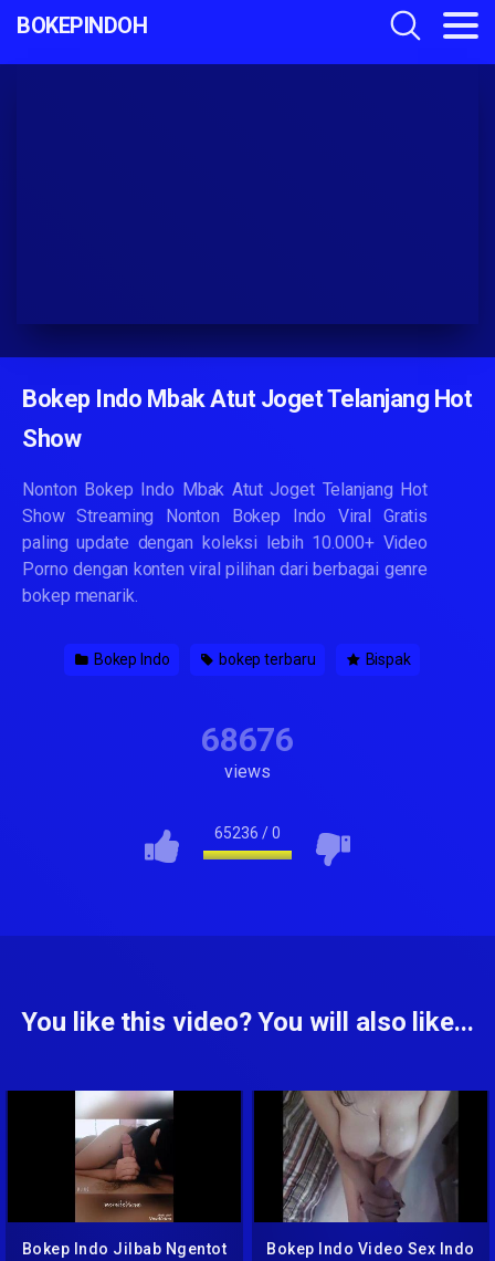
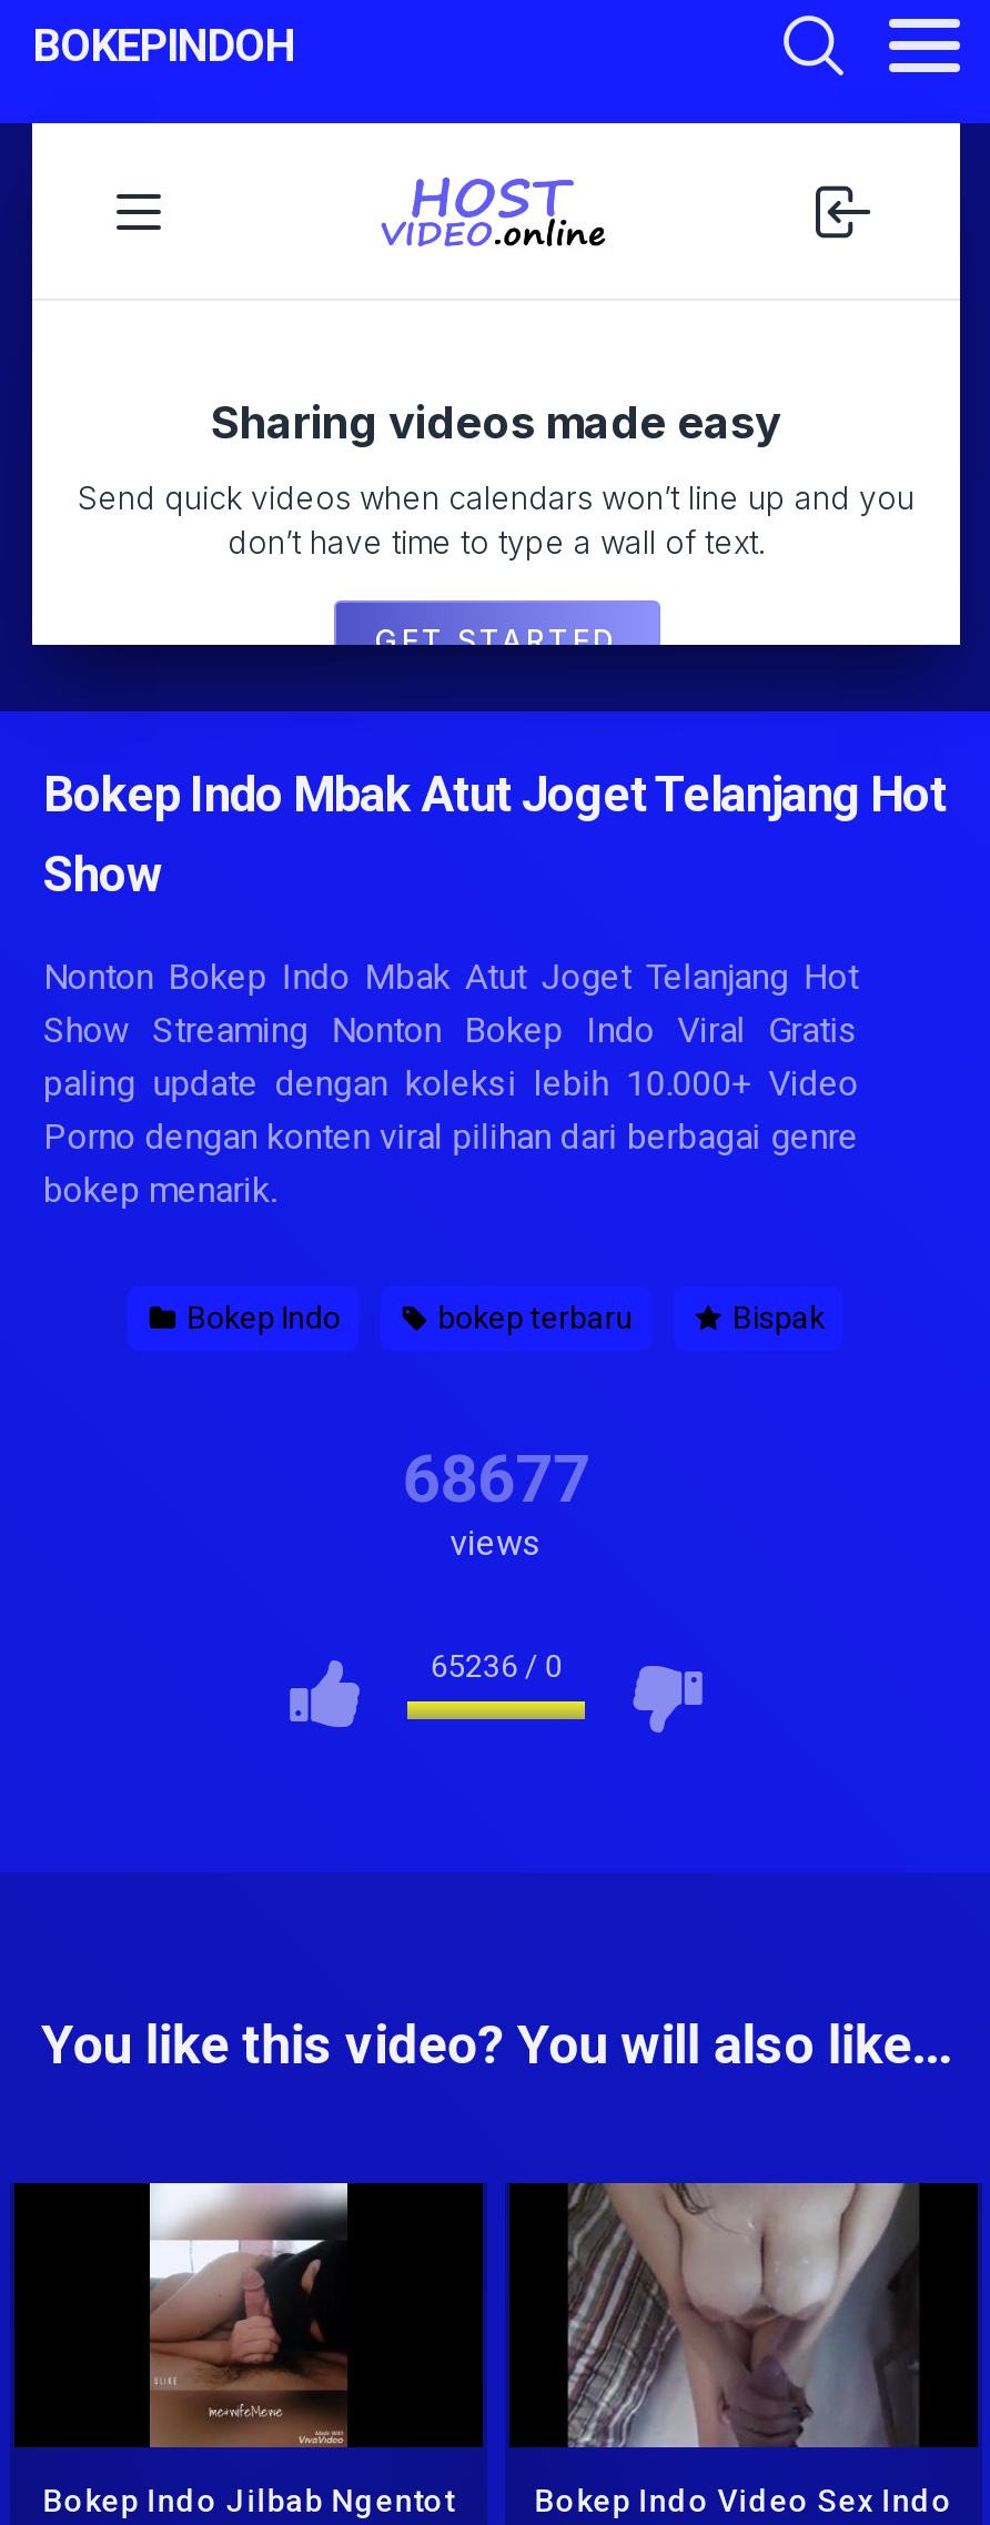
none -> [30,121,962,647] [image]
[201,720,294,759] 68676 -> [402,1440,590,1517] 68677

